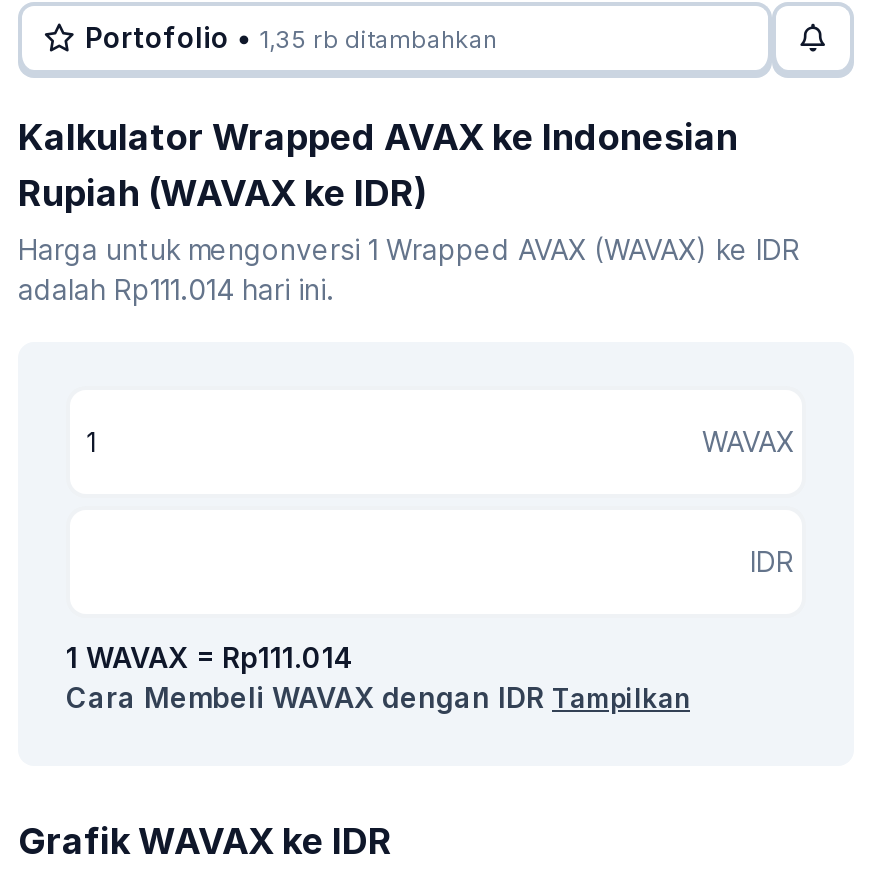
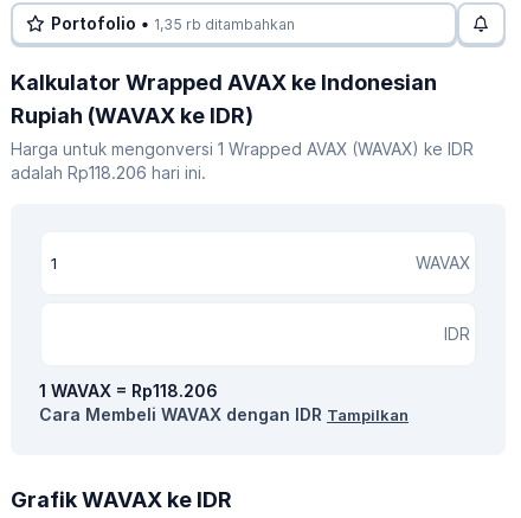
[18,272,334,306] adalah Rp111.014 hari ini. -> [11,162,206,183] adalah Rp118.206 hari ini.
[66,640,354,674] 1 WAVAX = Rp111.014 -> [39,380,218,401] 1 WAVAX = Rp118.206

